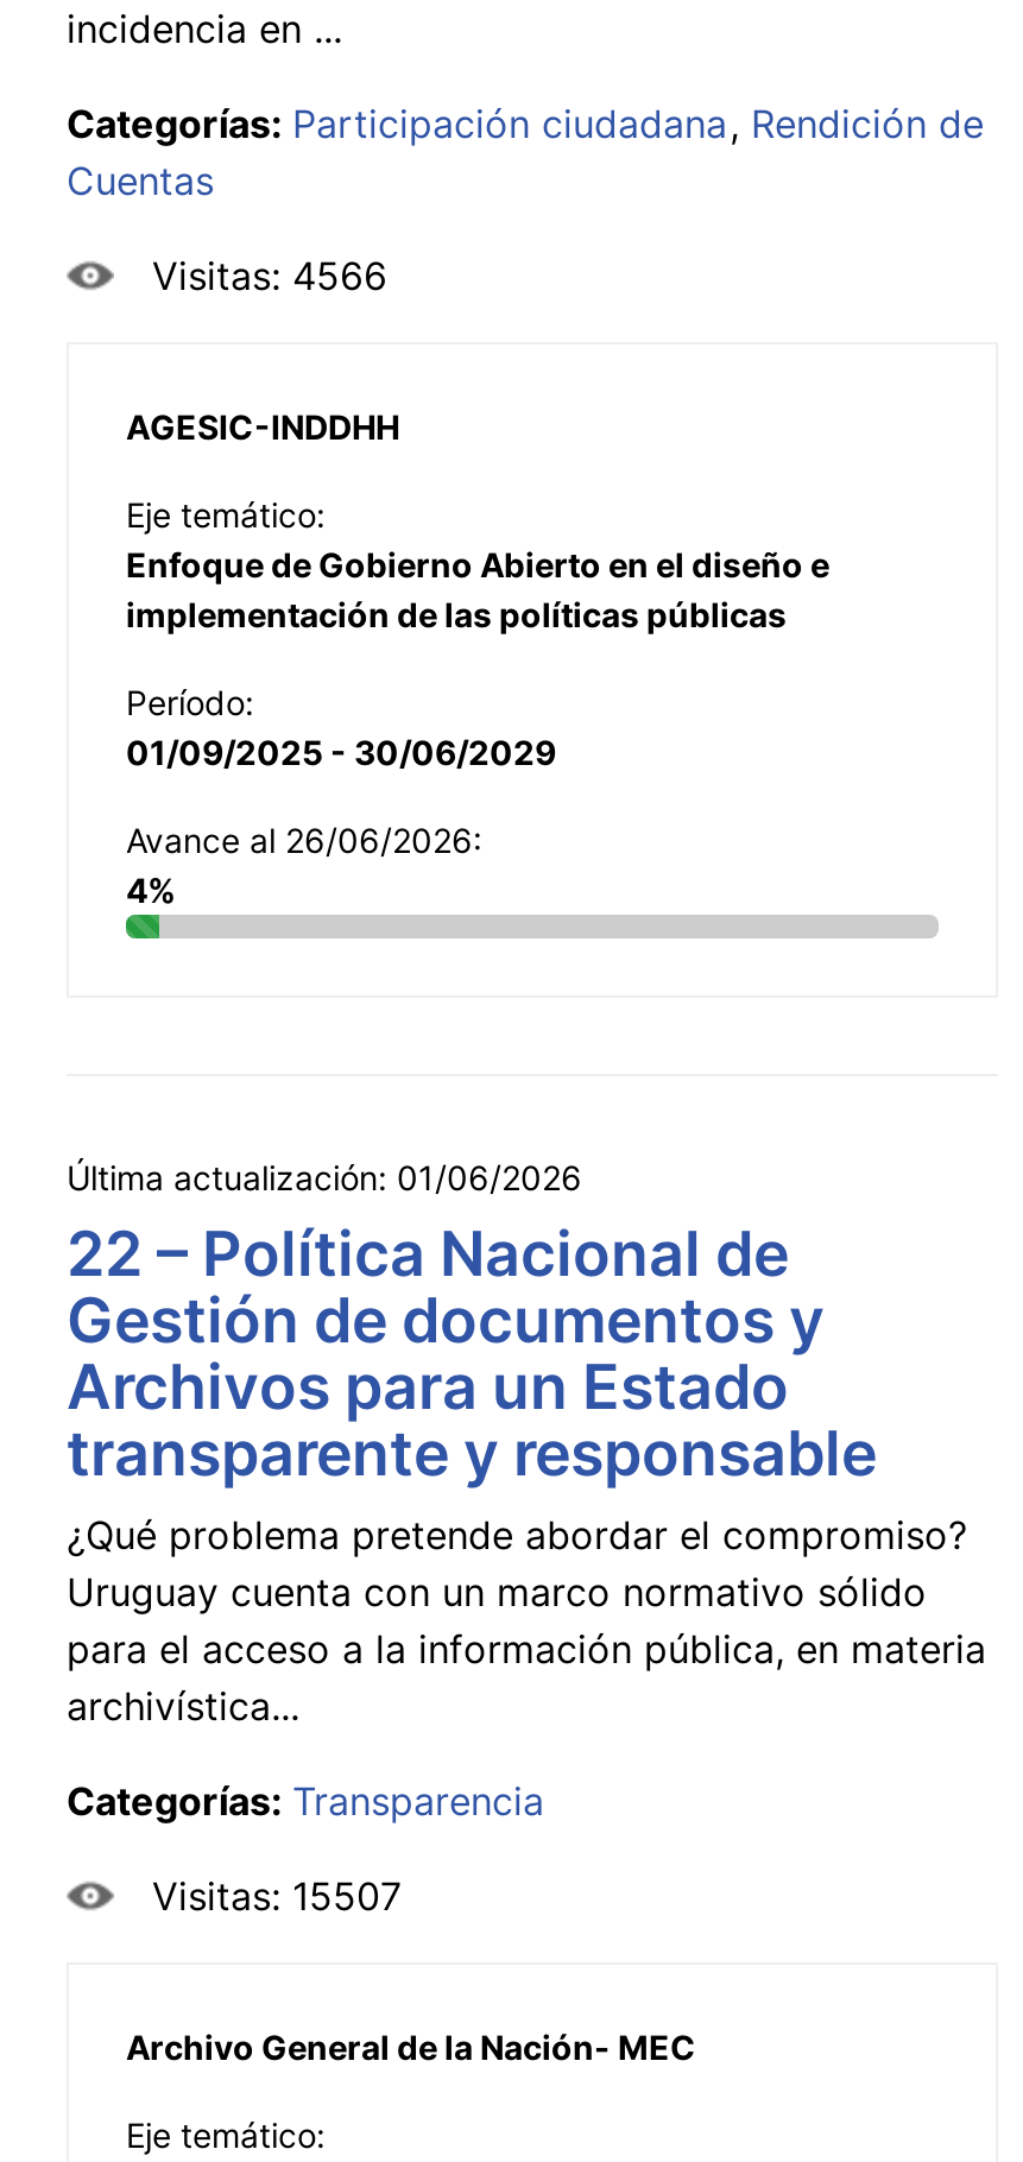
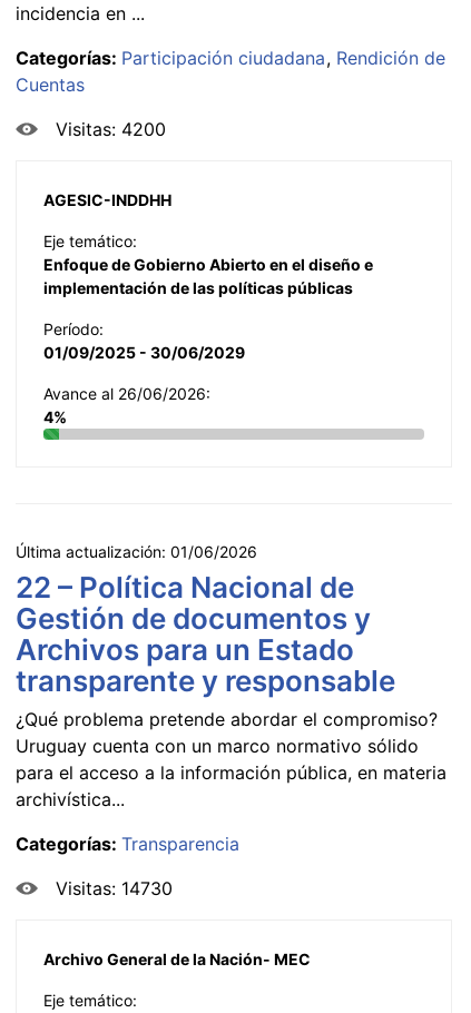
[152,251,387,299] Visitas: 4566 -> [56,118,166,140] Visitas: 4200
[152,1872,402,1919] Visitas: 15507 -> [56,877,173,899] Visitas: 14730

